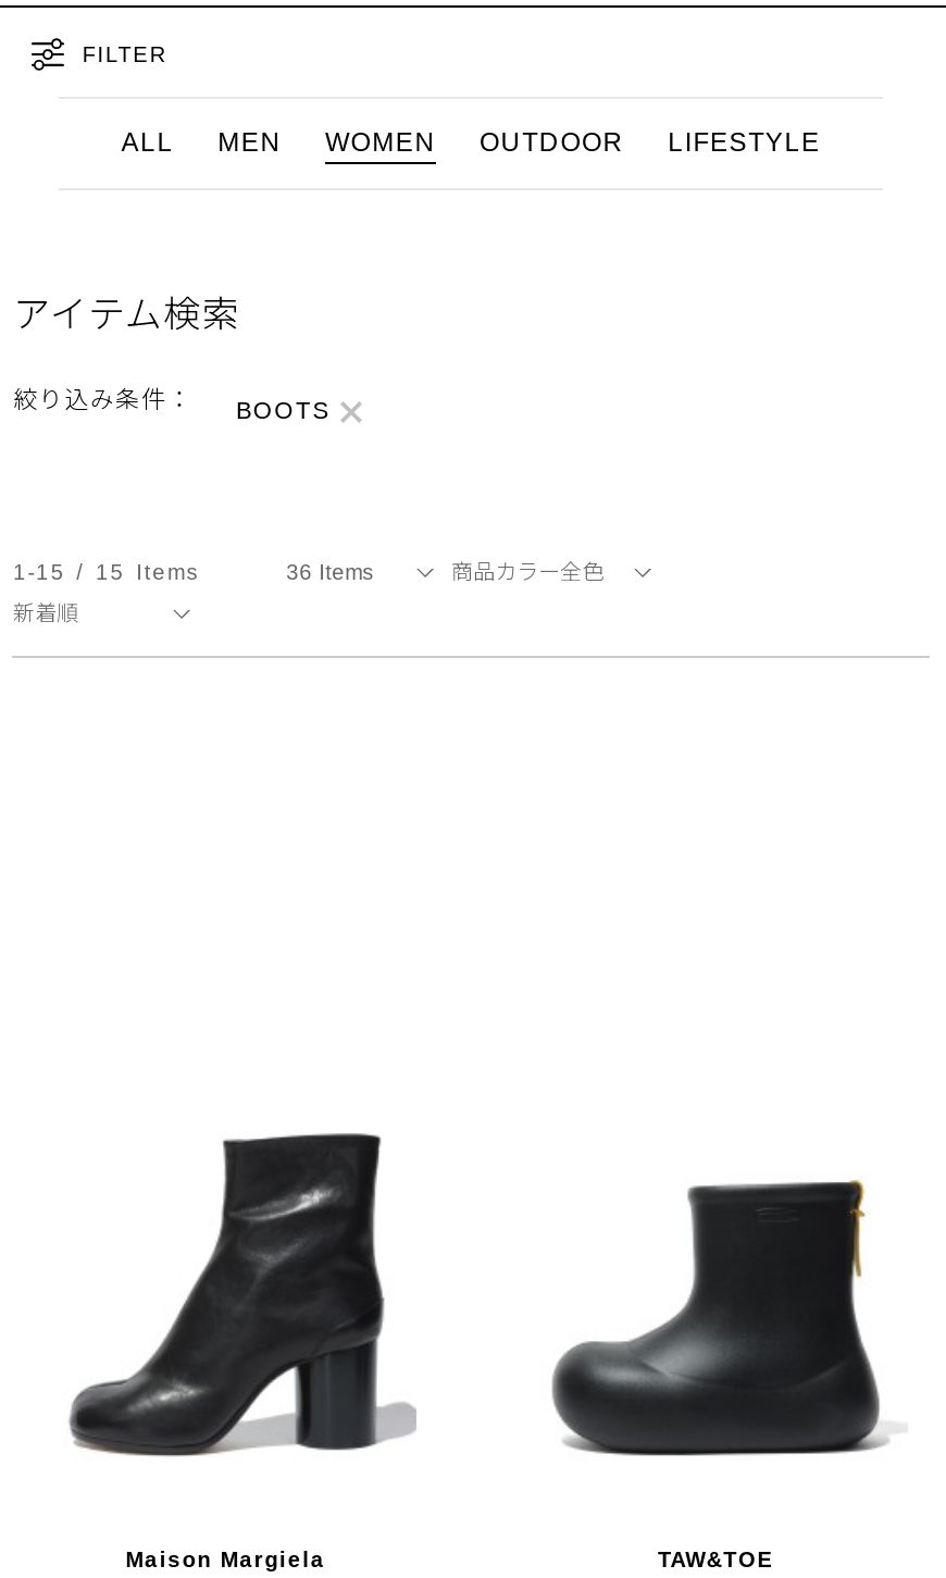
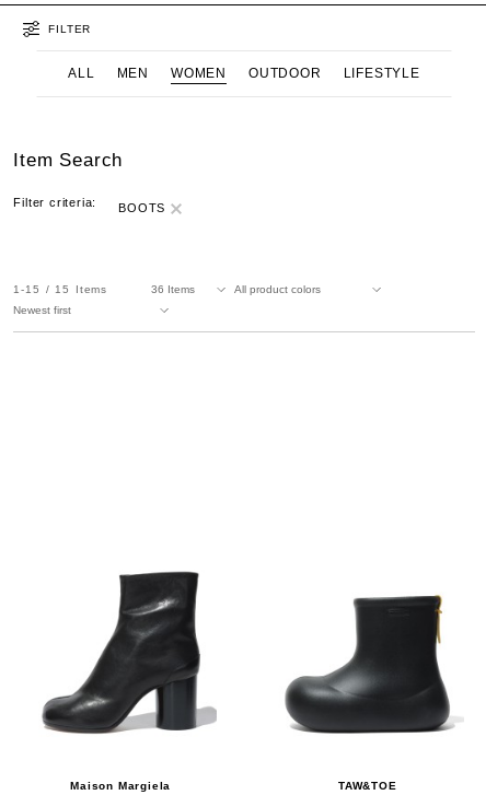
[13,295,241,336] アイテム検索 -> [14,150,123,171] Item Search
[13,386,192,412] 絞り込み条件： -> [14,196,97,209] Filter criteria:

